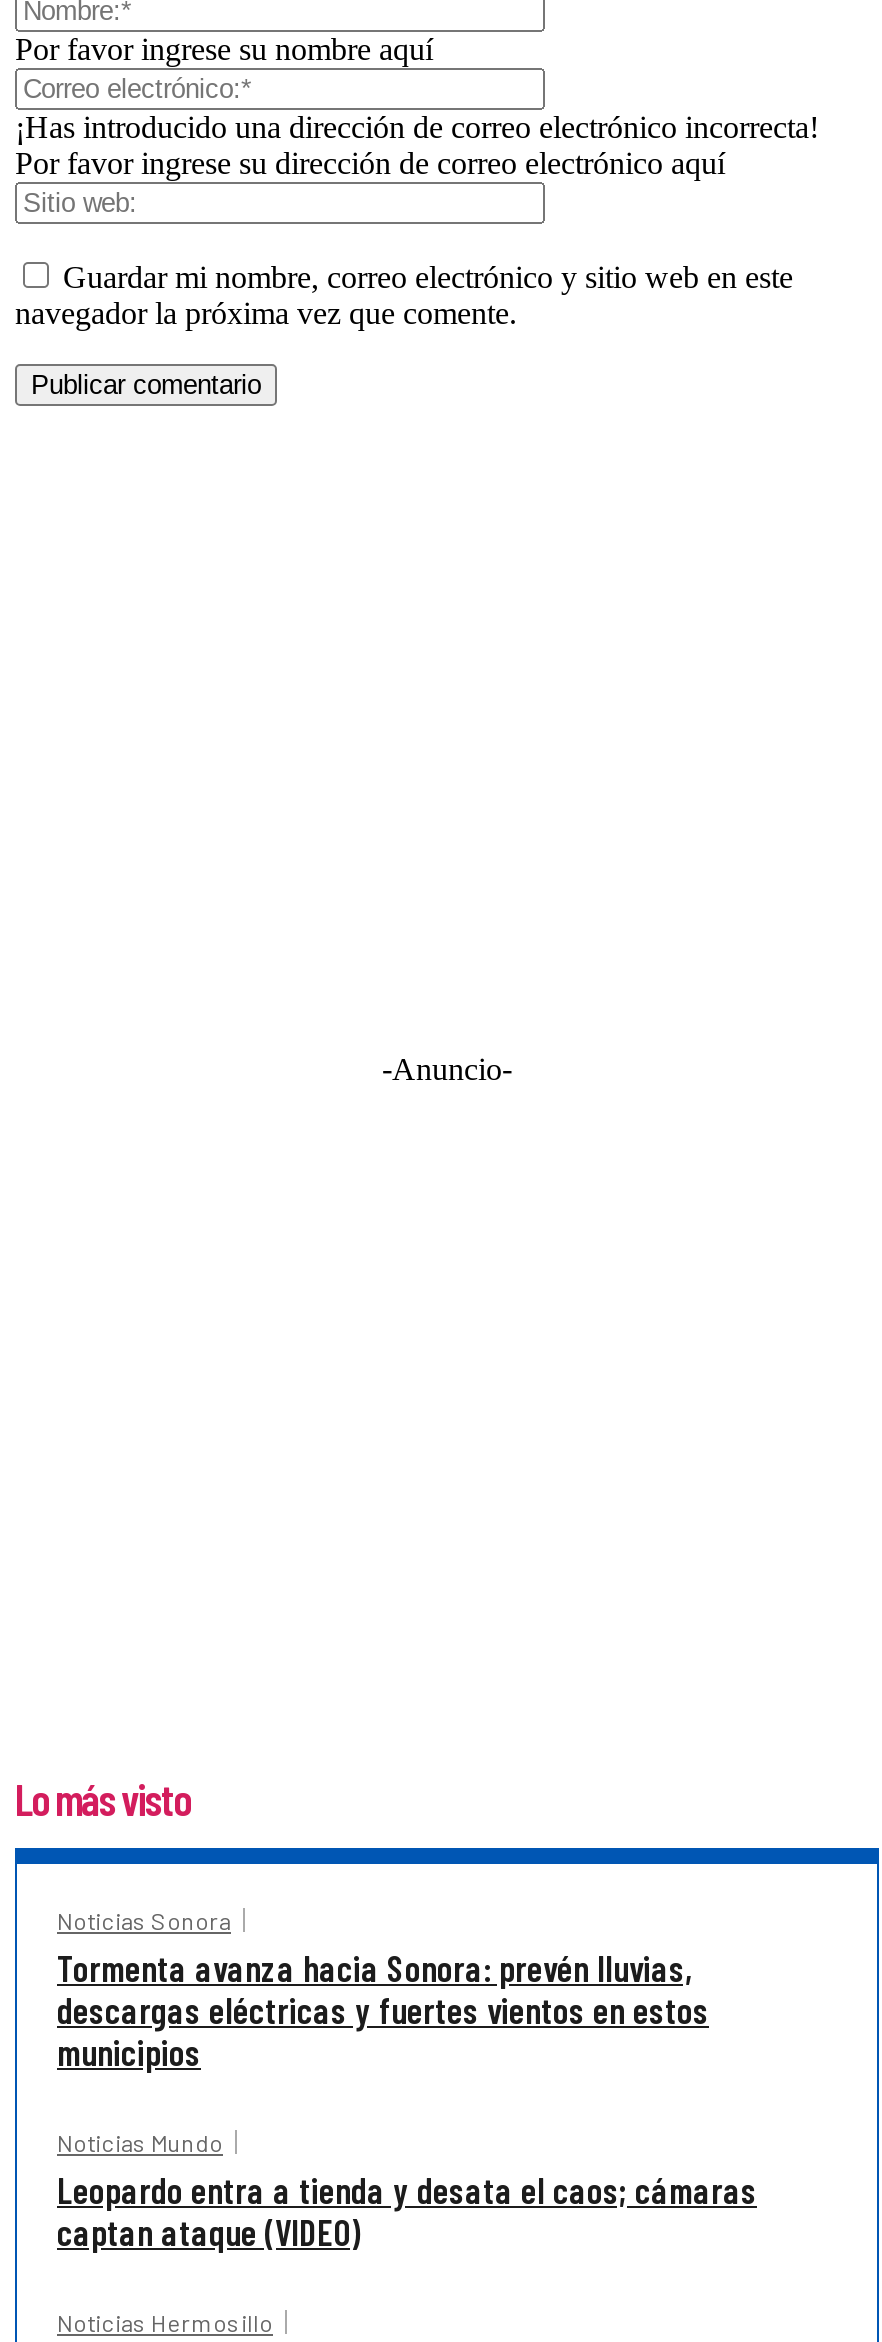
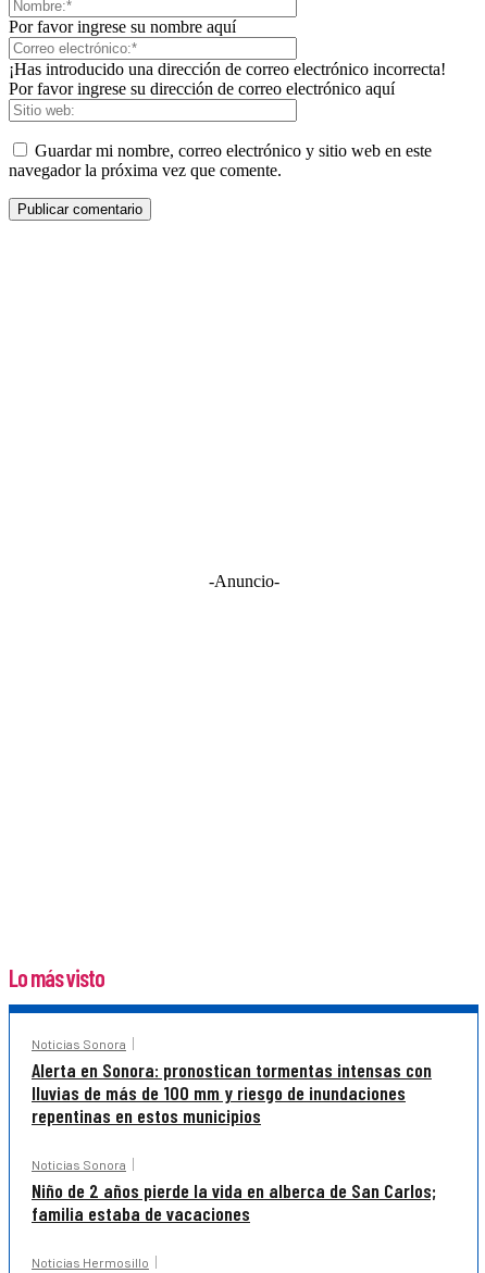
[57,1945,709,2073] Tormenta avanza hacia Sonora: prevén lluvias, | descargas eléctricas y fuertes vientos en estos | municipios -> [32,1057,432,1127] Alerta en Sonora: pronostican tormentas intensas con | lluvias de más de 100 mm y riesgo de inundaciones | repentinas en estos municipios
[57,2127,757,2253] Noticias Mundo | Leopardo entra a tienda y desata el caos; cámaras | captan ataque (VIDEO) -> [32,1156,436,1225] Noticias Sonora | Niño de 2 años pierde la vida en alberca de San Carlos; | familia estaba de vacaciones

